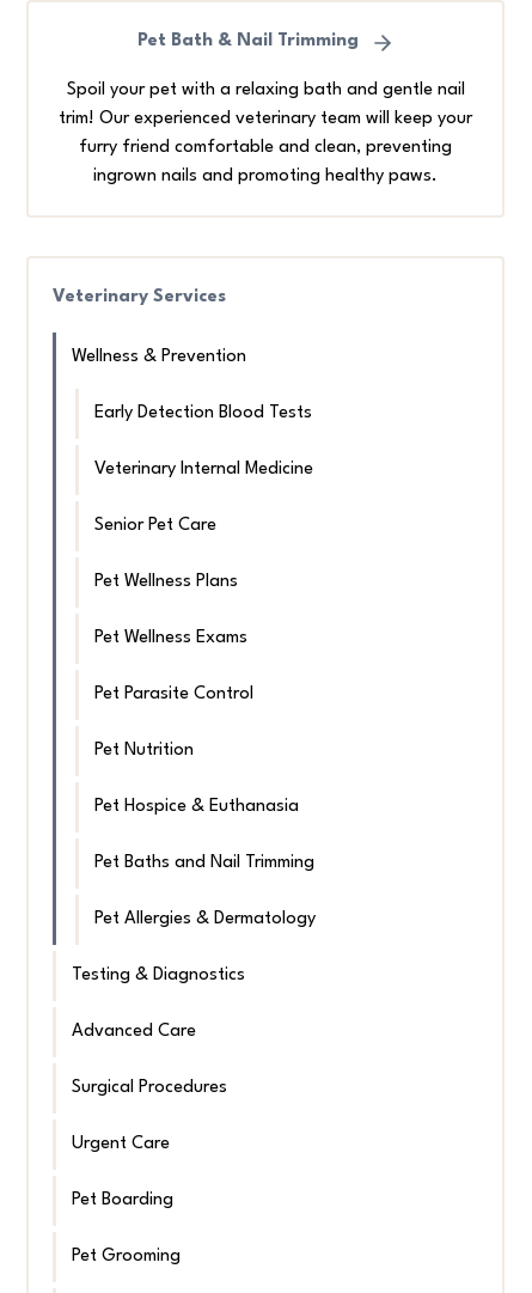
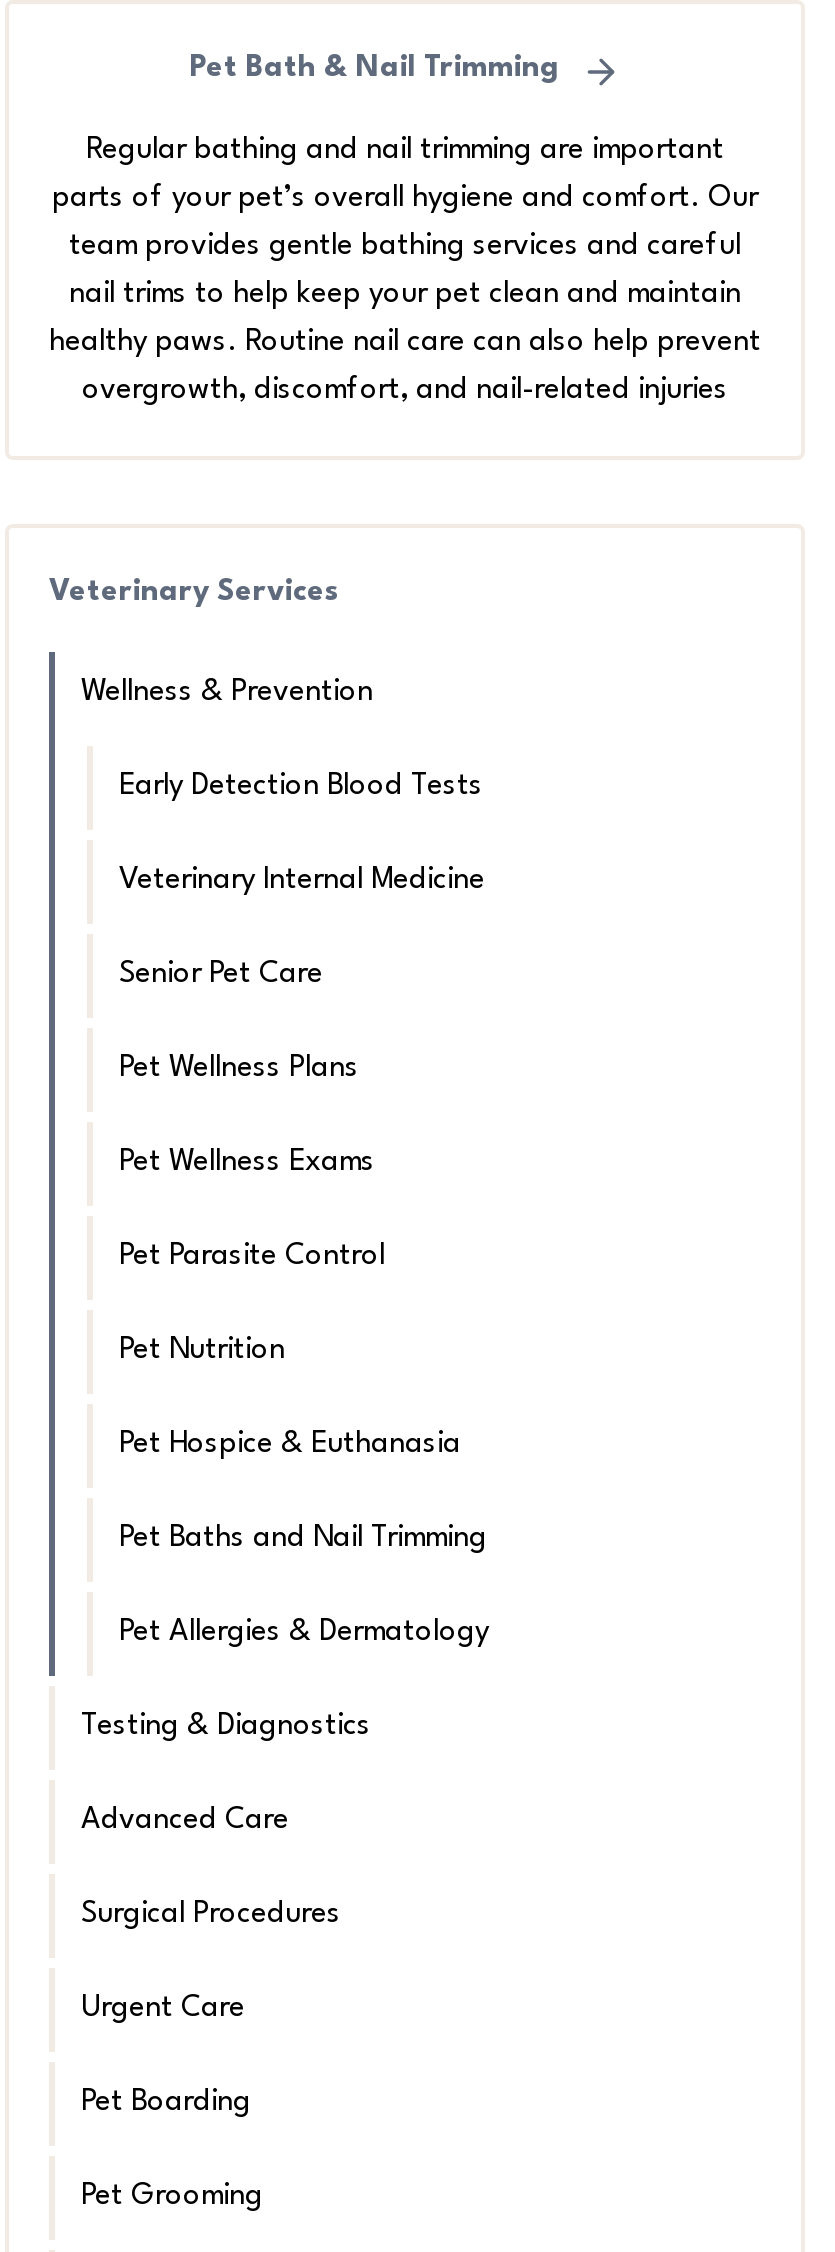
[59,81,472,185] Spoil your pet with a relaxing bath and gentle nail | trim! Our experienced veterinary team will keep your | furry friend comfortable and clean, preventing | ingrown nails and promoting healthy paws. -> [49,135,761,405] Regular bathing and nail trimming are important | parts of your pet’s overall hygiene and comfort. Our | team provides gentle bathing services and careful | nail trims to help keep your pet clean and maintain | healthy paws. Routine nail care can also help prevent | overgrowth, discomfort, and nail-related injuries

